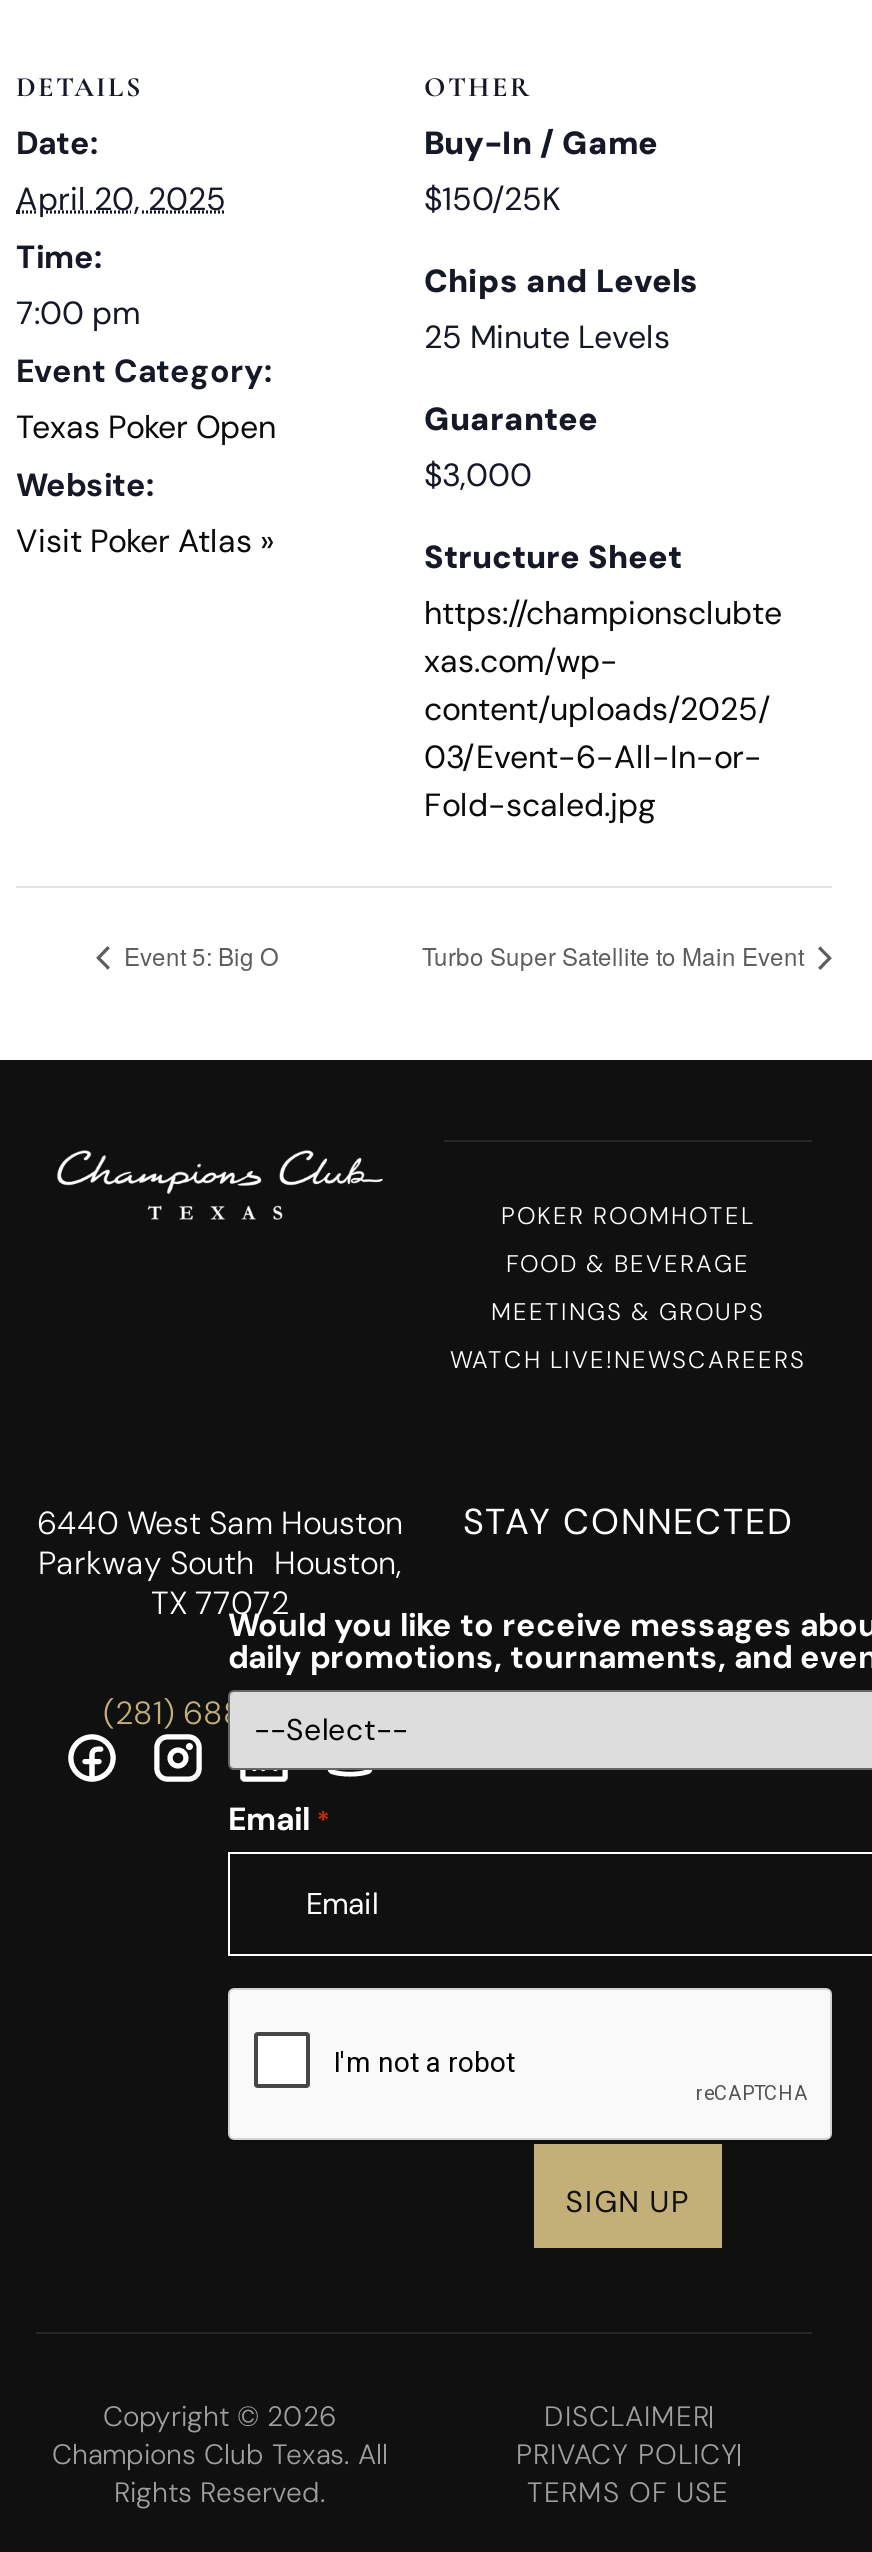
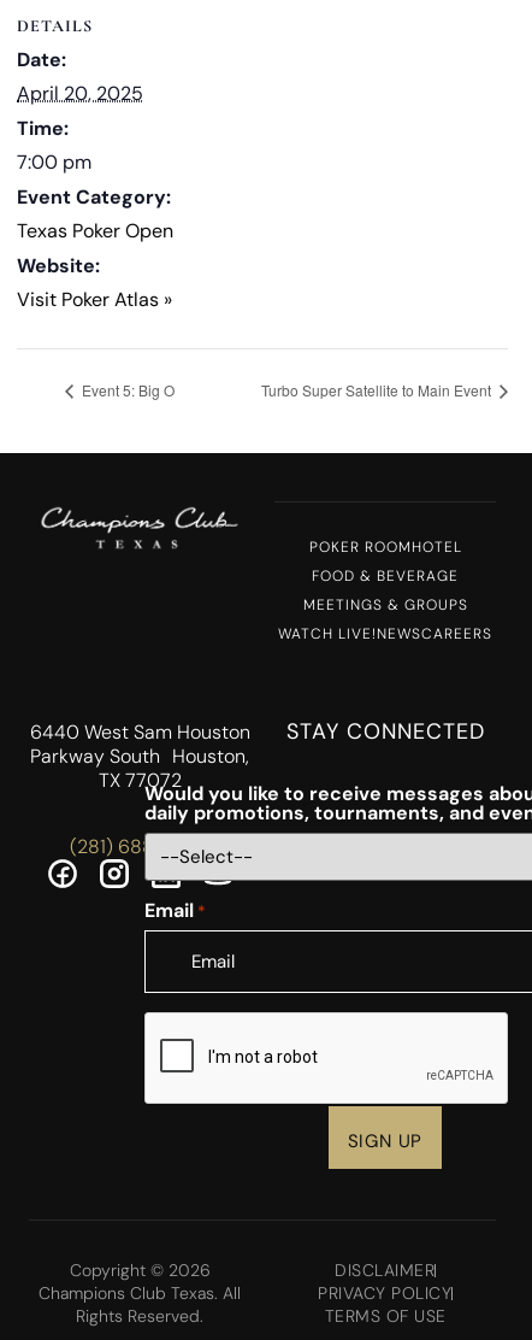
[424,71,782,827] OTHER | Buy-In / Game | $150/25K | Chips and Levels | 25 Minute Levels | Guarantee | $3,000 | Structure Sheet | https://championsclubte | xas.com/wp- | content/uploads/2025/ | 03/Event-6-All-In-or- | Fold-scaled.jpg -> none

